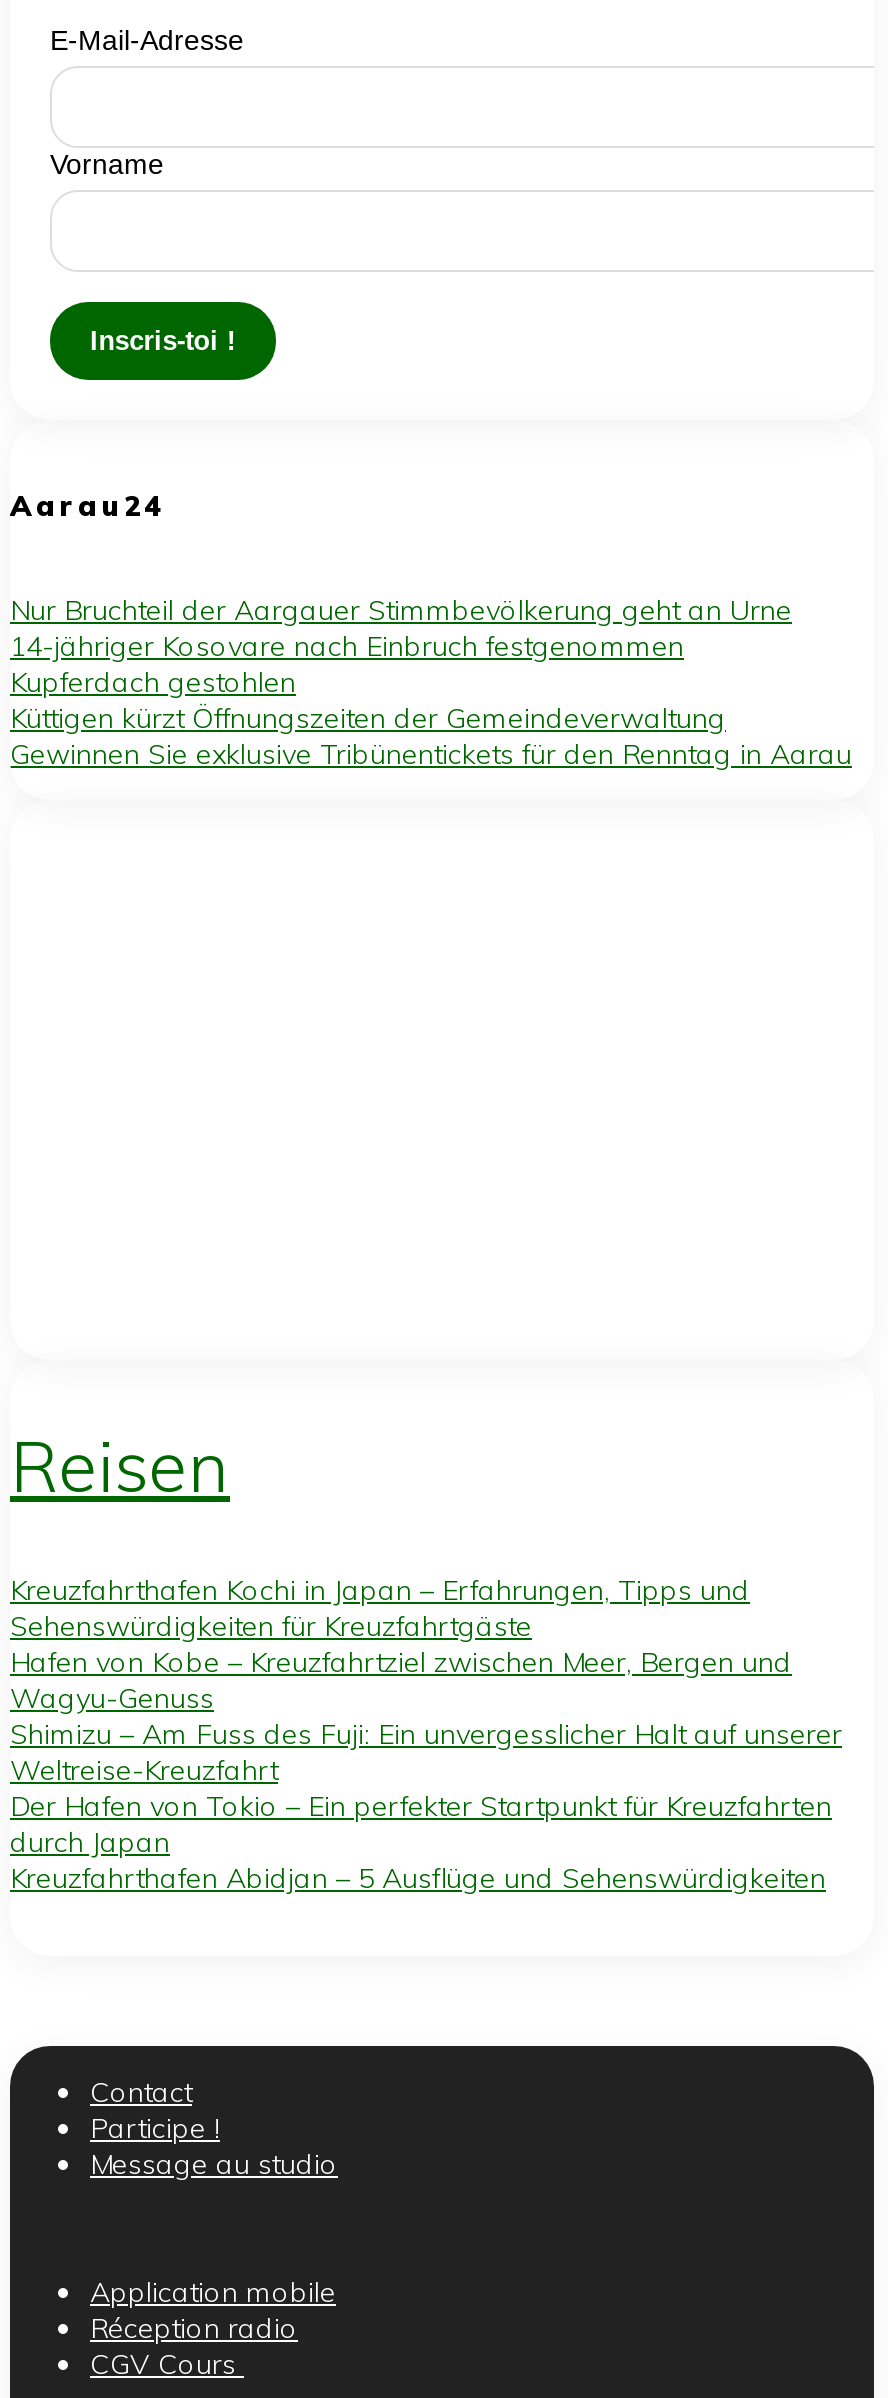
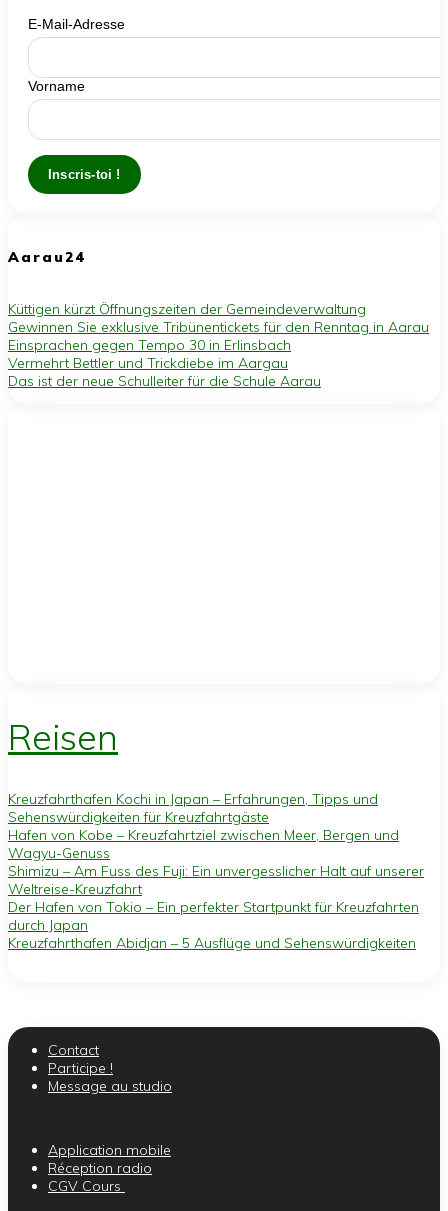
[10,593,792,701] Nur Bruchteil der Aargauer Stimmbevölkerung geht an Urne | 14-jähriger Kosovare nach Einbruch festgenommen | Kupferdach gestohlen -> none
moved [10,701,852,773] -> [8,300,429,336]: Küttigen kürzt Öffnungszeiten der Gemeindeverwaltung | Gewinnen Sie exklusive Tribünentickets für den Renntag in Aarau
none -> [8,336,321,390] Einsprachen gegen Tempo 30 in Erlinsbach | Vermehrt Bettler und Trickdiebe im Aargau | Das ist der neue Schulleiter für die Schule Aarau

